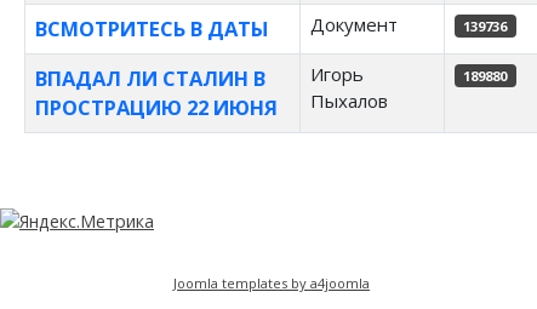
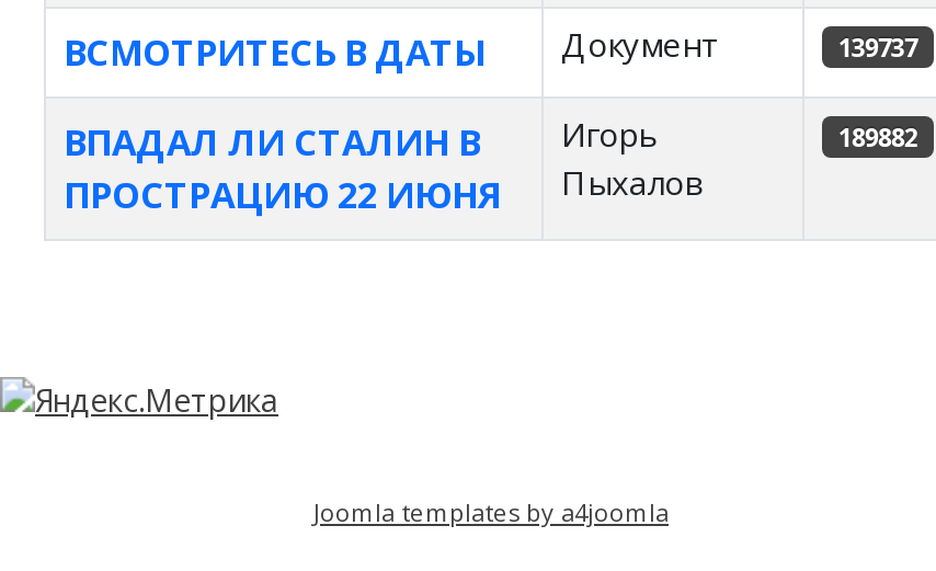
[463,17,507,35] 139736 -> [838,31,917,64] 139737
[463,67,507,85] 189880 -> [838,121,917,154] 189882

